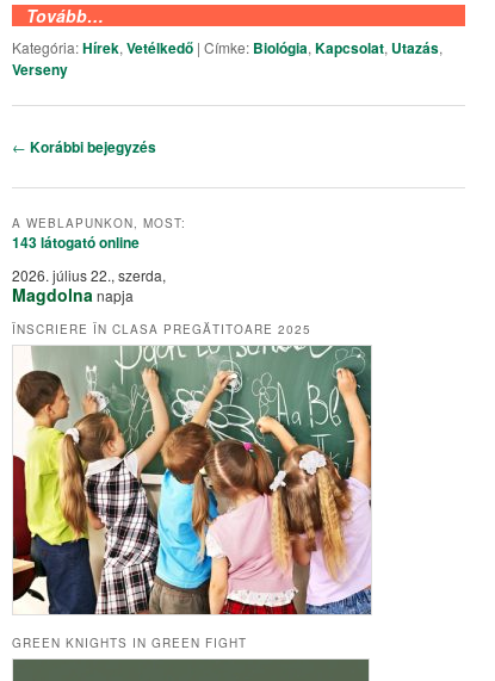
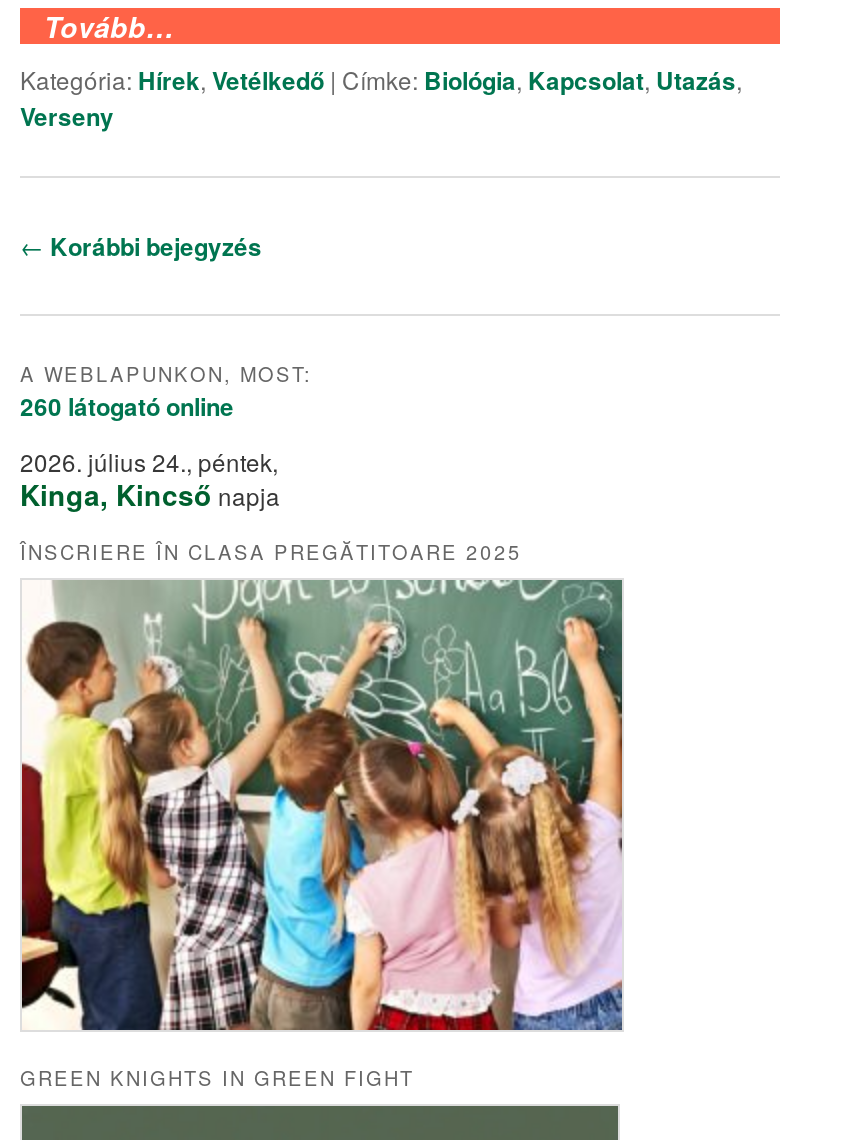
[12,232,140,253] 143 látogató online -> [20,388,234,424] 260 látogató online
[12,265,166,307] 2026. július 22., szerda, | Magdolna napja -> [20,444,280,514] 2026. július 24., péntek, | Kinga, Kincső napja

